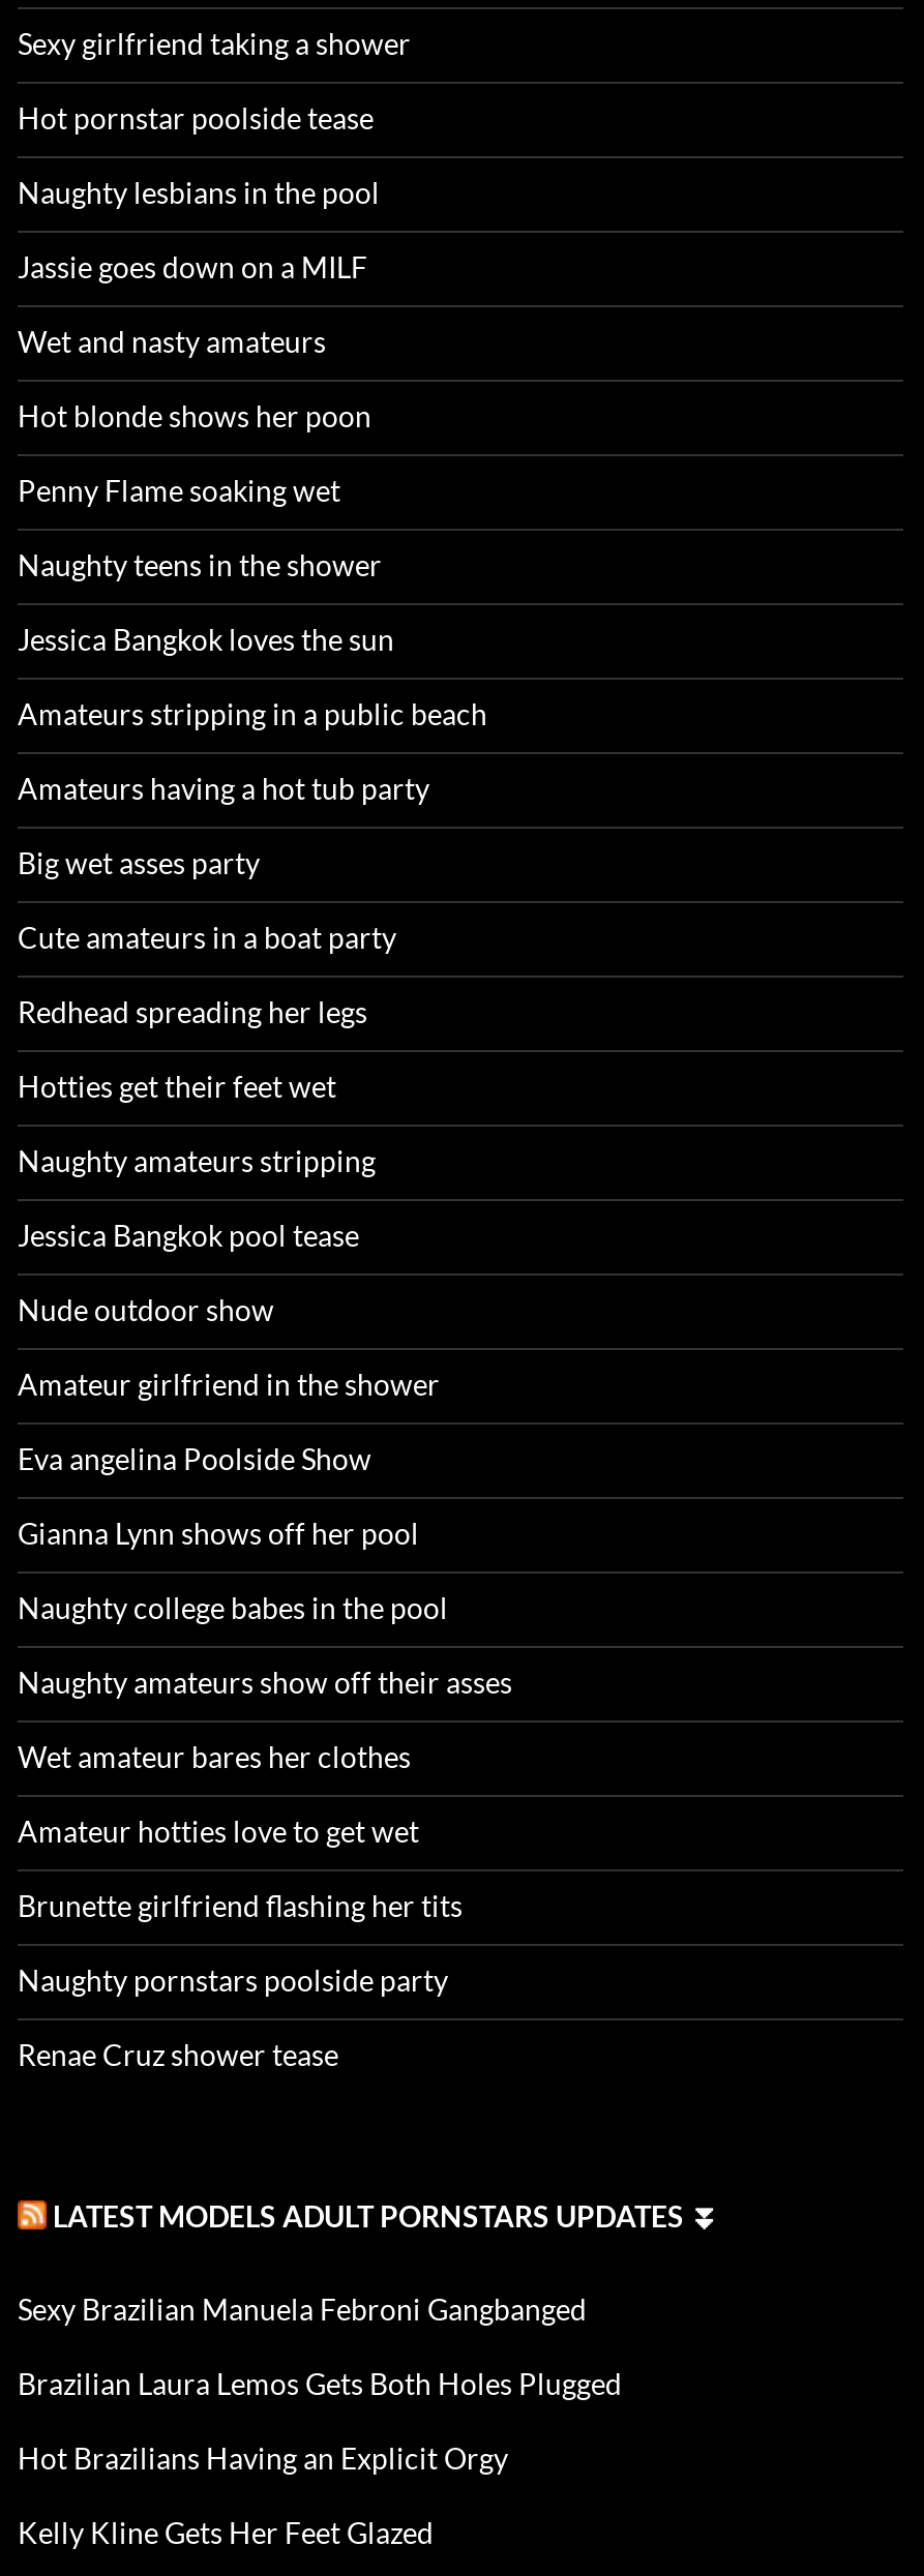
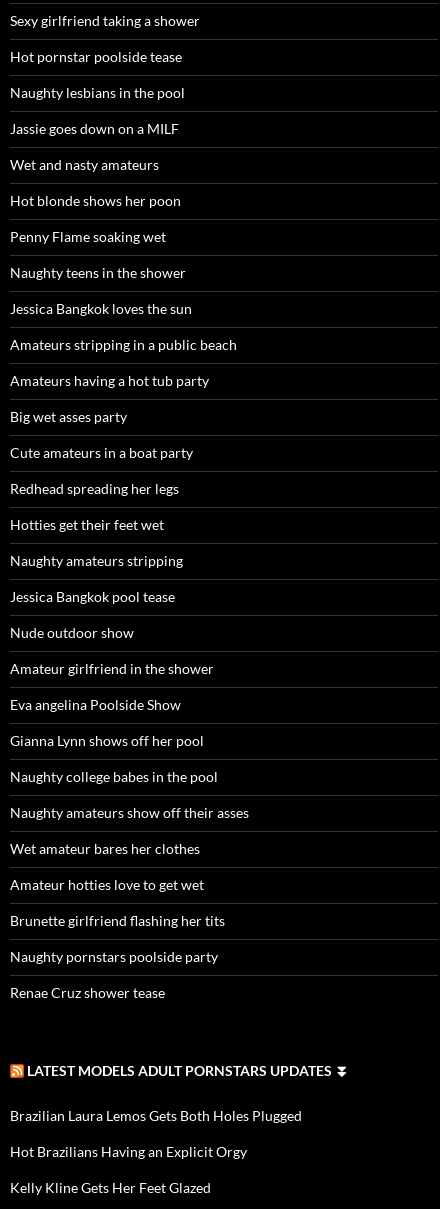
[18,2291,587,2326] Sexy Brazilian Manuela Febroni Gangbanged -> none

